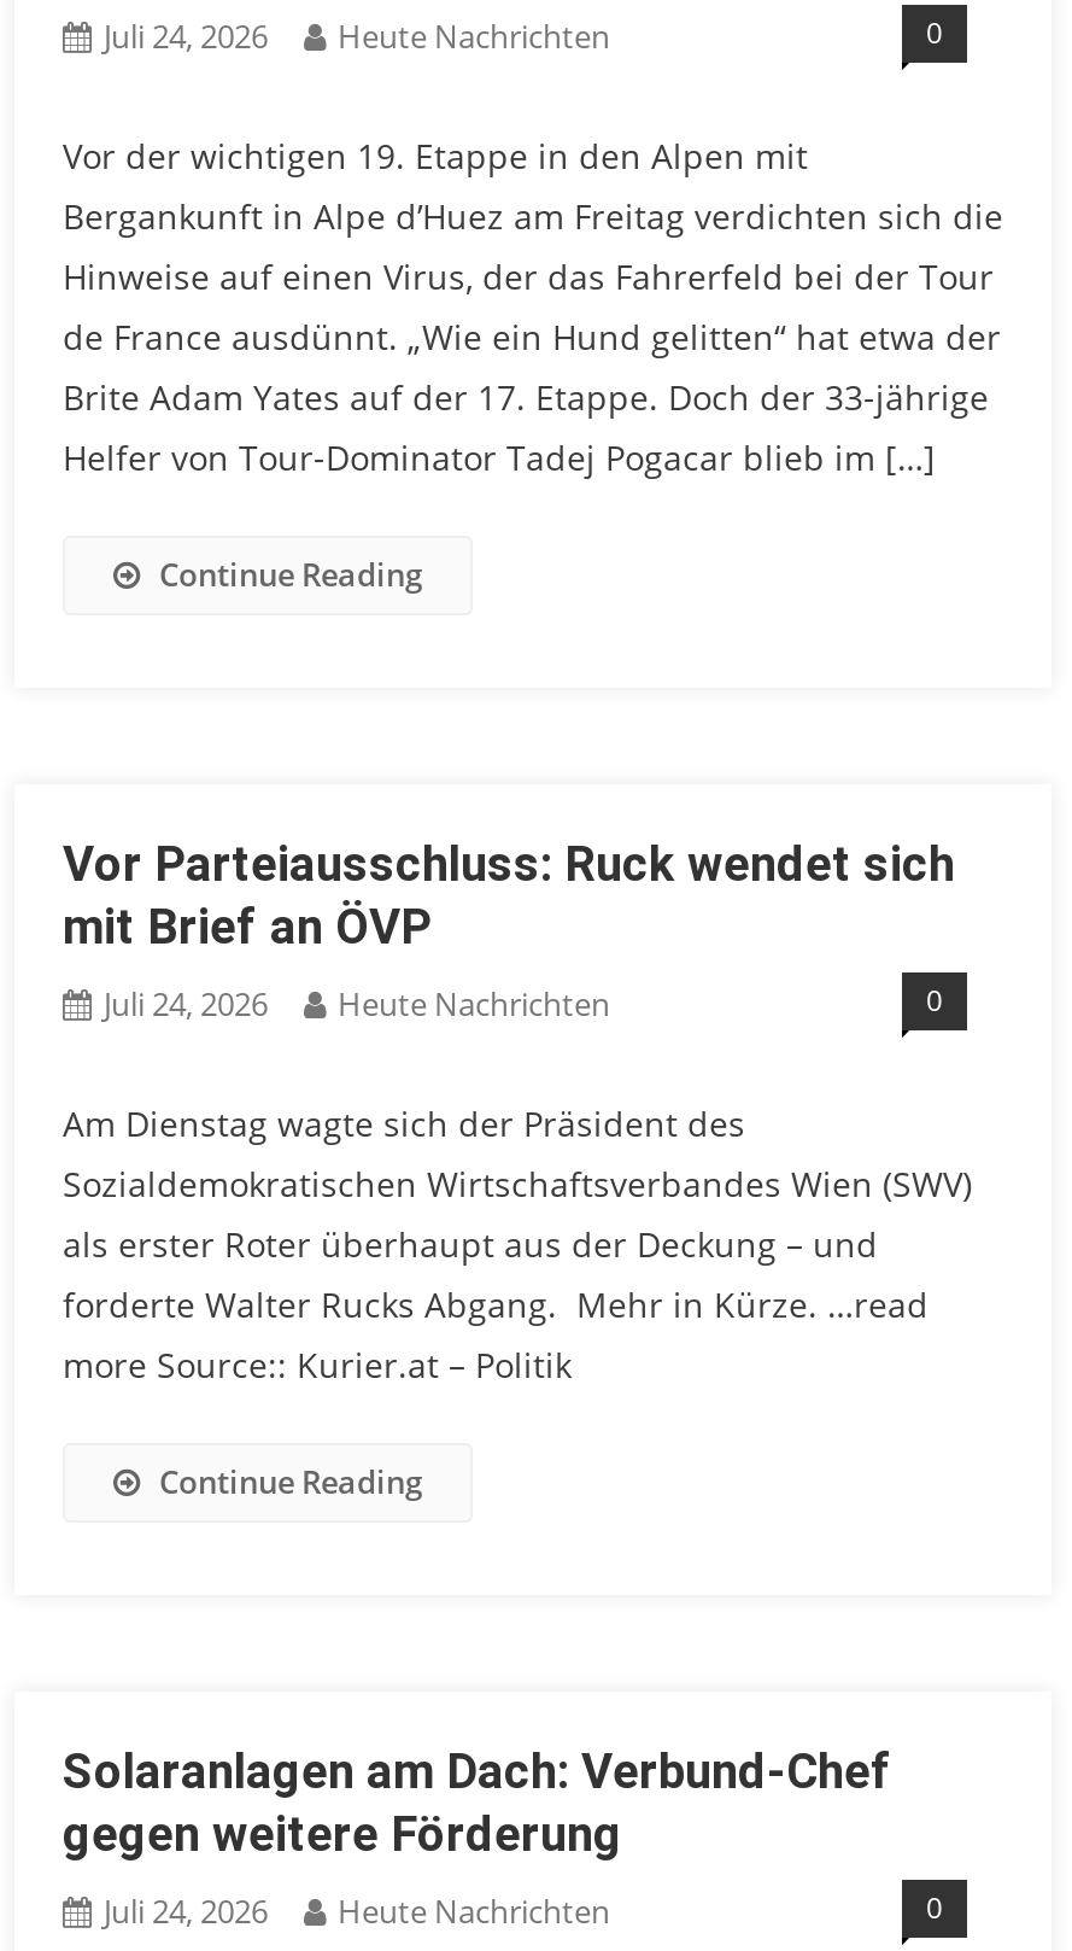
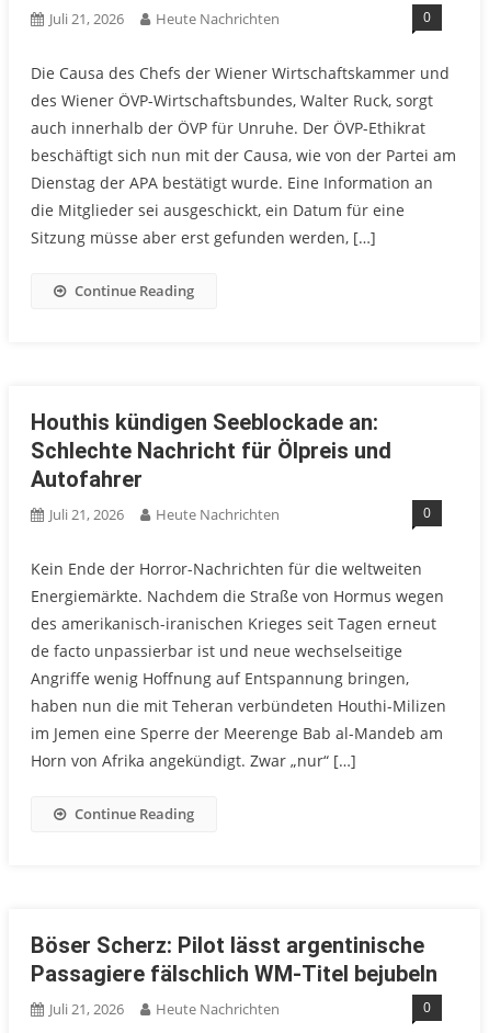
[104,14,610,58] Juli 24, 2026 Heute Nachrichten -> [49,9,280,29] Juli 21, 2026 Heute Nachrichten
[63,133,1003,480] Vor der wichtigen 19. Etappe in den Alpen mit | Bergankunft in Alpe d’Huez am Freitag verdichten sich die | Hinweise auf einen Virus, der das Fahrerfeld bei der Tour | de France ausdünnt. „Wie ein Hund gelitten“ hat etwa der | Brite Adam Yates auf der 17. Etappe. Doch der 33-jährige | Helfer von Tour-Dominator Tadej Pogacar blieb im […] -> [31,63,456,248] Die Causa des Chefs der Wiener Wirtschaftskammer und | des Wiener ÖVP-Wirtschaftsbundes, Walter Ruck, sorgt | auch innerhalb der ÖVP für Unruhe. Der ÖVP-Ethikrat | beschäftigt sich nun mit der Causa, wie von der Partei am | Dienstag der APA bestätigt wurde. Eine Information an | die Mitglieder sei ausgeschickt, ein Datum für eine | Sitzung müsse aber erst gefunden werden, […]
[63,835,955,956] Vor Parteiausschluss: Ruck wendet sich | mit Brief an ÖVP -> [31,409,391,492] Houthis kündigen Seeblockade an: | Schlechte Nachricht für Ölpreis und | Autofahrer
[104,982,610,1026] Juli 24, 2026 Heute Nachrichten -> [49,504,280,524] Juli 21, 2026 Heute Nachrichten
[63,1100,972,1388] Am Dienstag wagte sich der Präsident des | Sozialdemokratischen Wirtschaftsverbandes Wien (SWV) | als erster Roter überhaupt aus der Deckung – und | forderte Walter Rucks Abgang. Mehr in Kürze. …read | more Source:: Kurier.at – Politik -> [31,558,446,771] Kein Ende der Horror-Nachrichten für die weltweiten | Energiemärkte. Nachdem die Straße von Hormus wegen | des amerikanisch-iranischen Krieges seit Tagen erneut | de facto unpassierbar ist und neue wechselseitige | Angriffe wenig Hoffnung auf Entspannung bringen, | haben nun die mit Teheran verbündeten Houthi-Milizen | im Jemen eine Sperre der Meerenge Bab al-Mandeb am | Horn von Afrika angekündigt. Zwar „nur“ […]
[63,1742,892,1863] Solaranlagen am Dach: Verbund-Chef | gegen weitere Förderung -> [31,932,437,987] Böser Scherz: Pilot lässt argentinische | Passagiere fälschlich WM-Titel bejubeln
[104,1889,610,1933] Juli 24, 2026 Heute Nachrichten -> [49,999,280,1019] Juli 21, 2026 Heute Nachrichten

